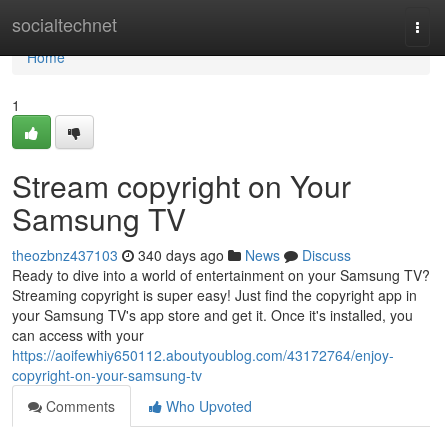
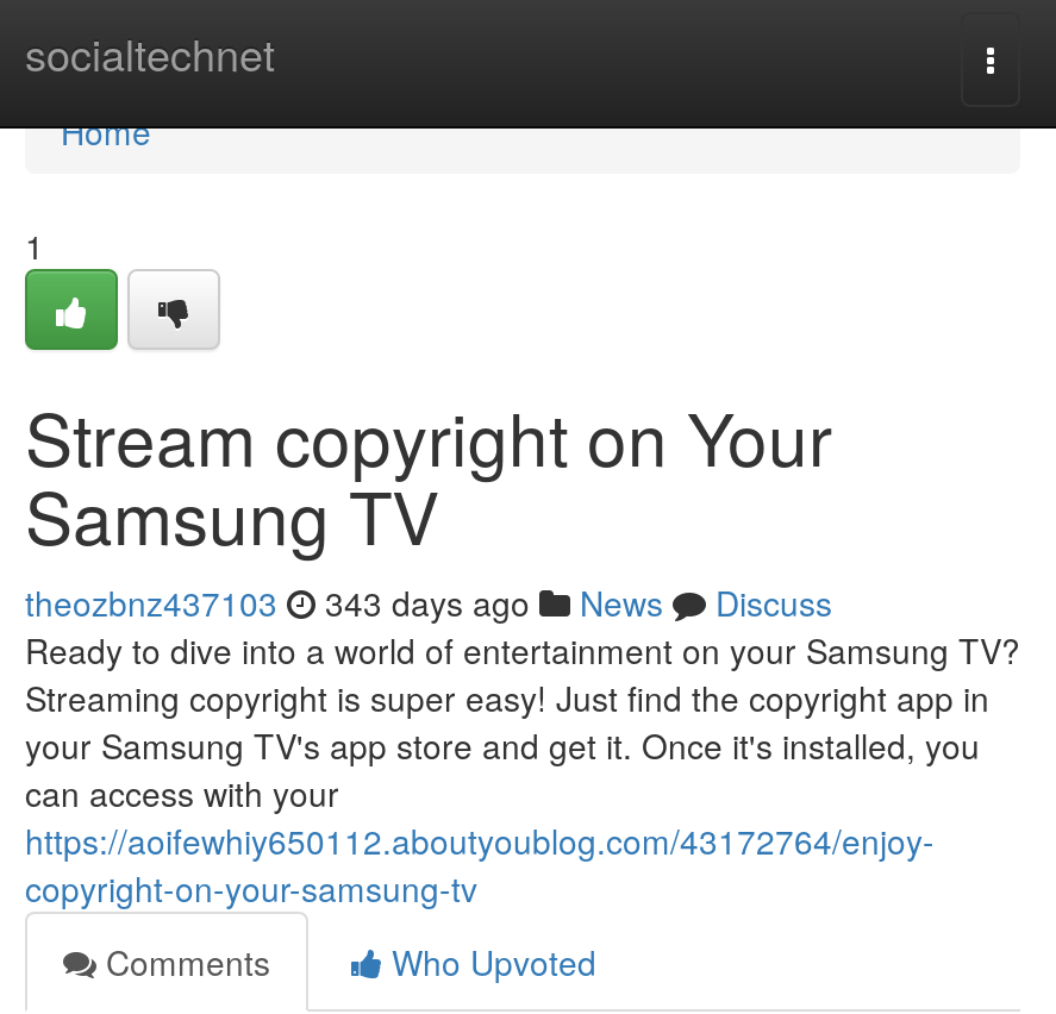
[12,245,351,265] theozbnz437103 340 days ago News Discuss -> [25,578,832,626] theozbnz437103 343 days ago News Discuss

